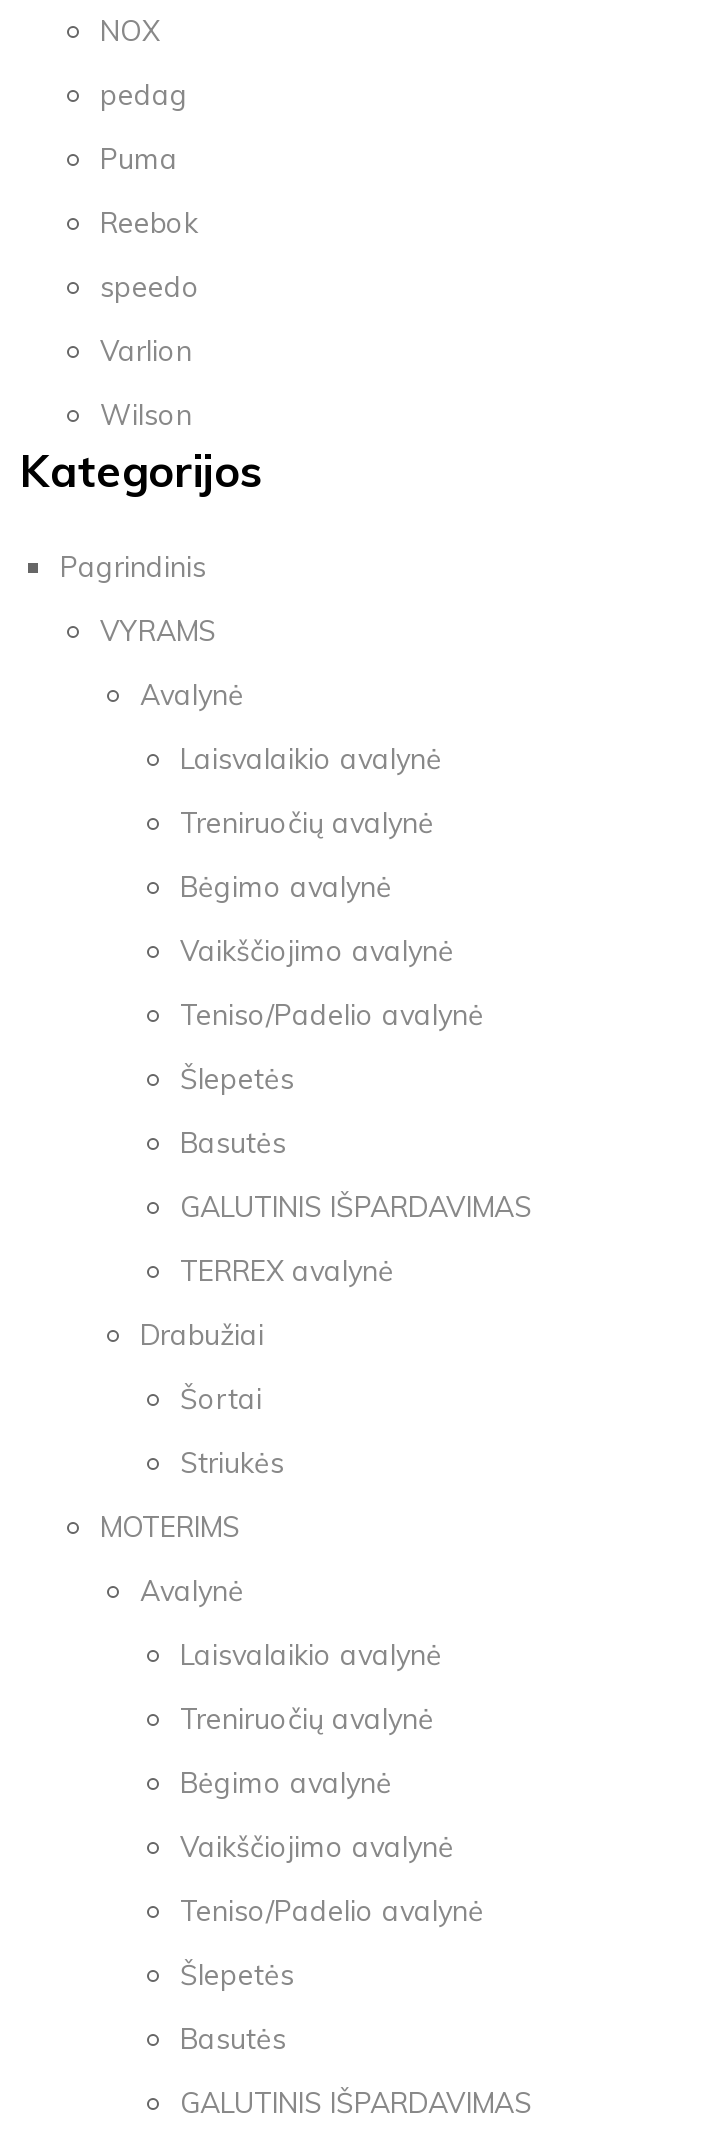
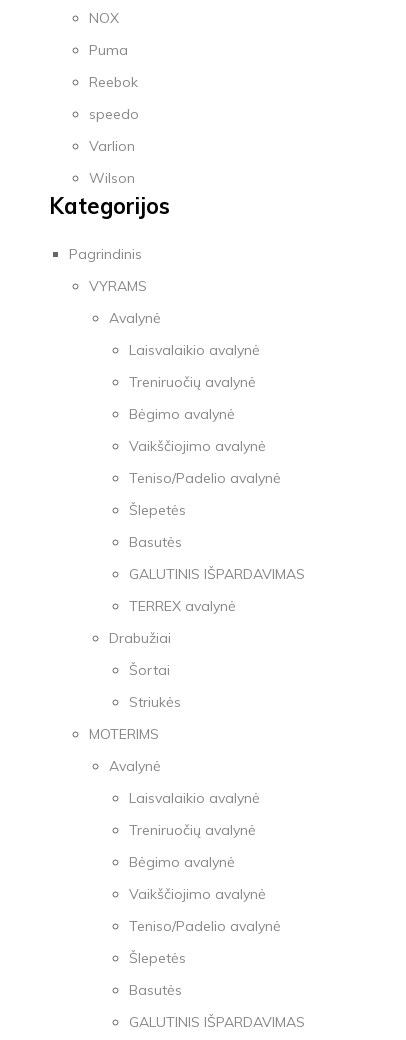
[100,77,188,113] pedag -> none

